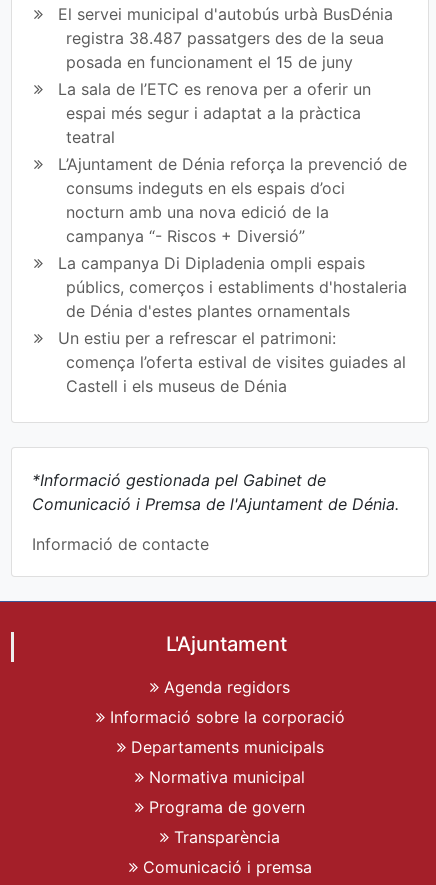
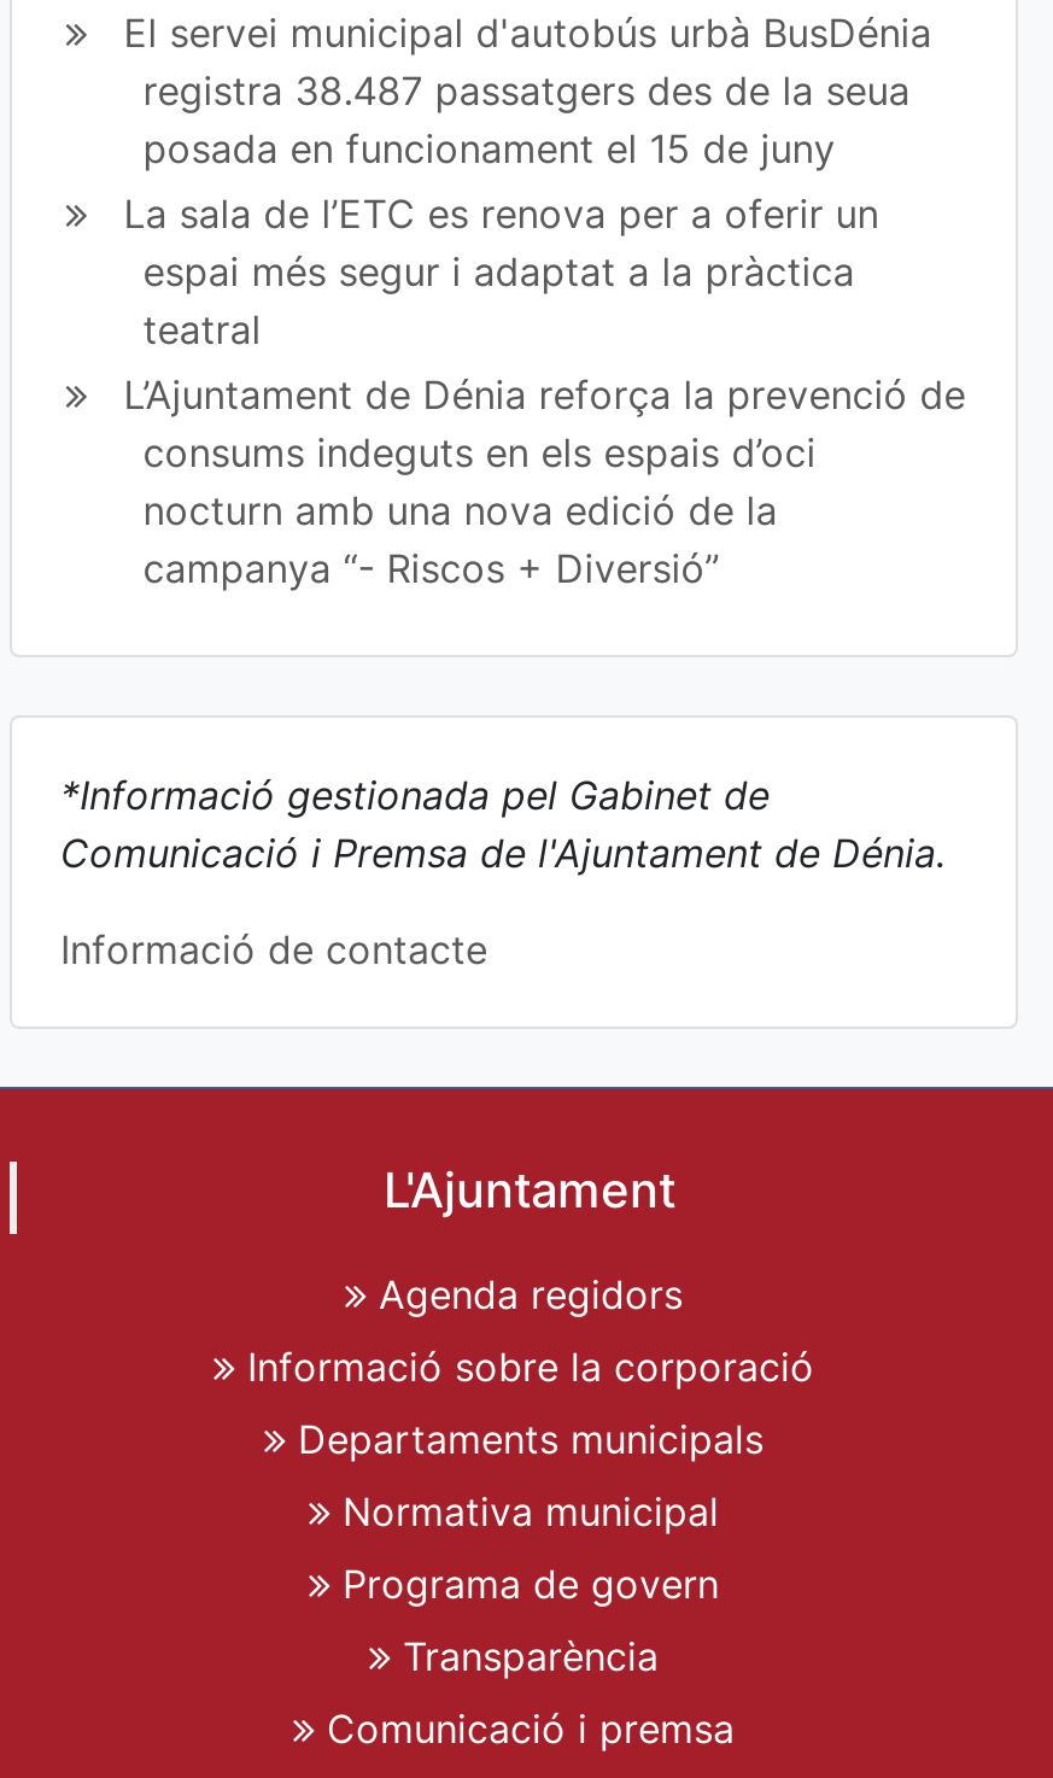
[58,253,407,396] La campanya Di Dipladenia ompli espais | públics, comerços i establiments d'hostaleria | de Dénia d'estes plantes ornamentals | Un estiu per a refrescar el patrimoni: | comença l’oferta estival de visites guiades al | Castell i els museus de Dénia -> none

